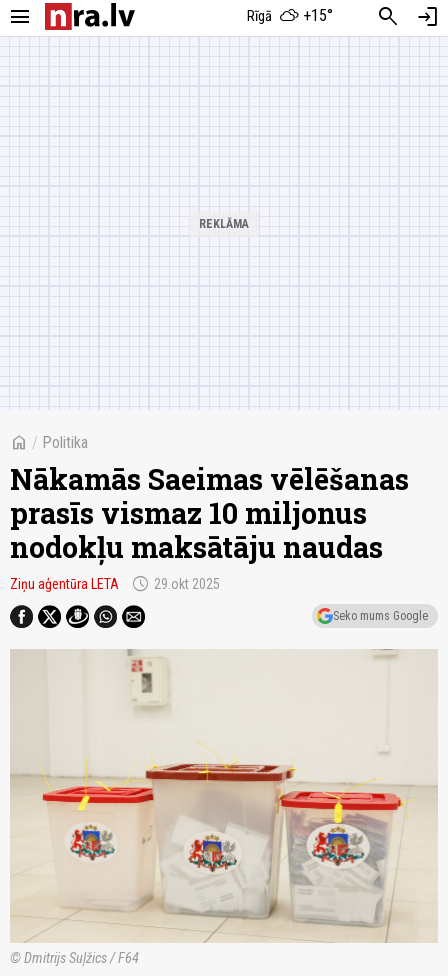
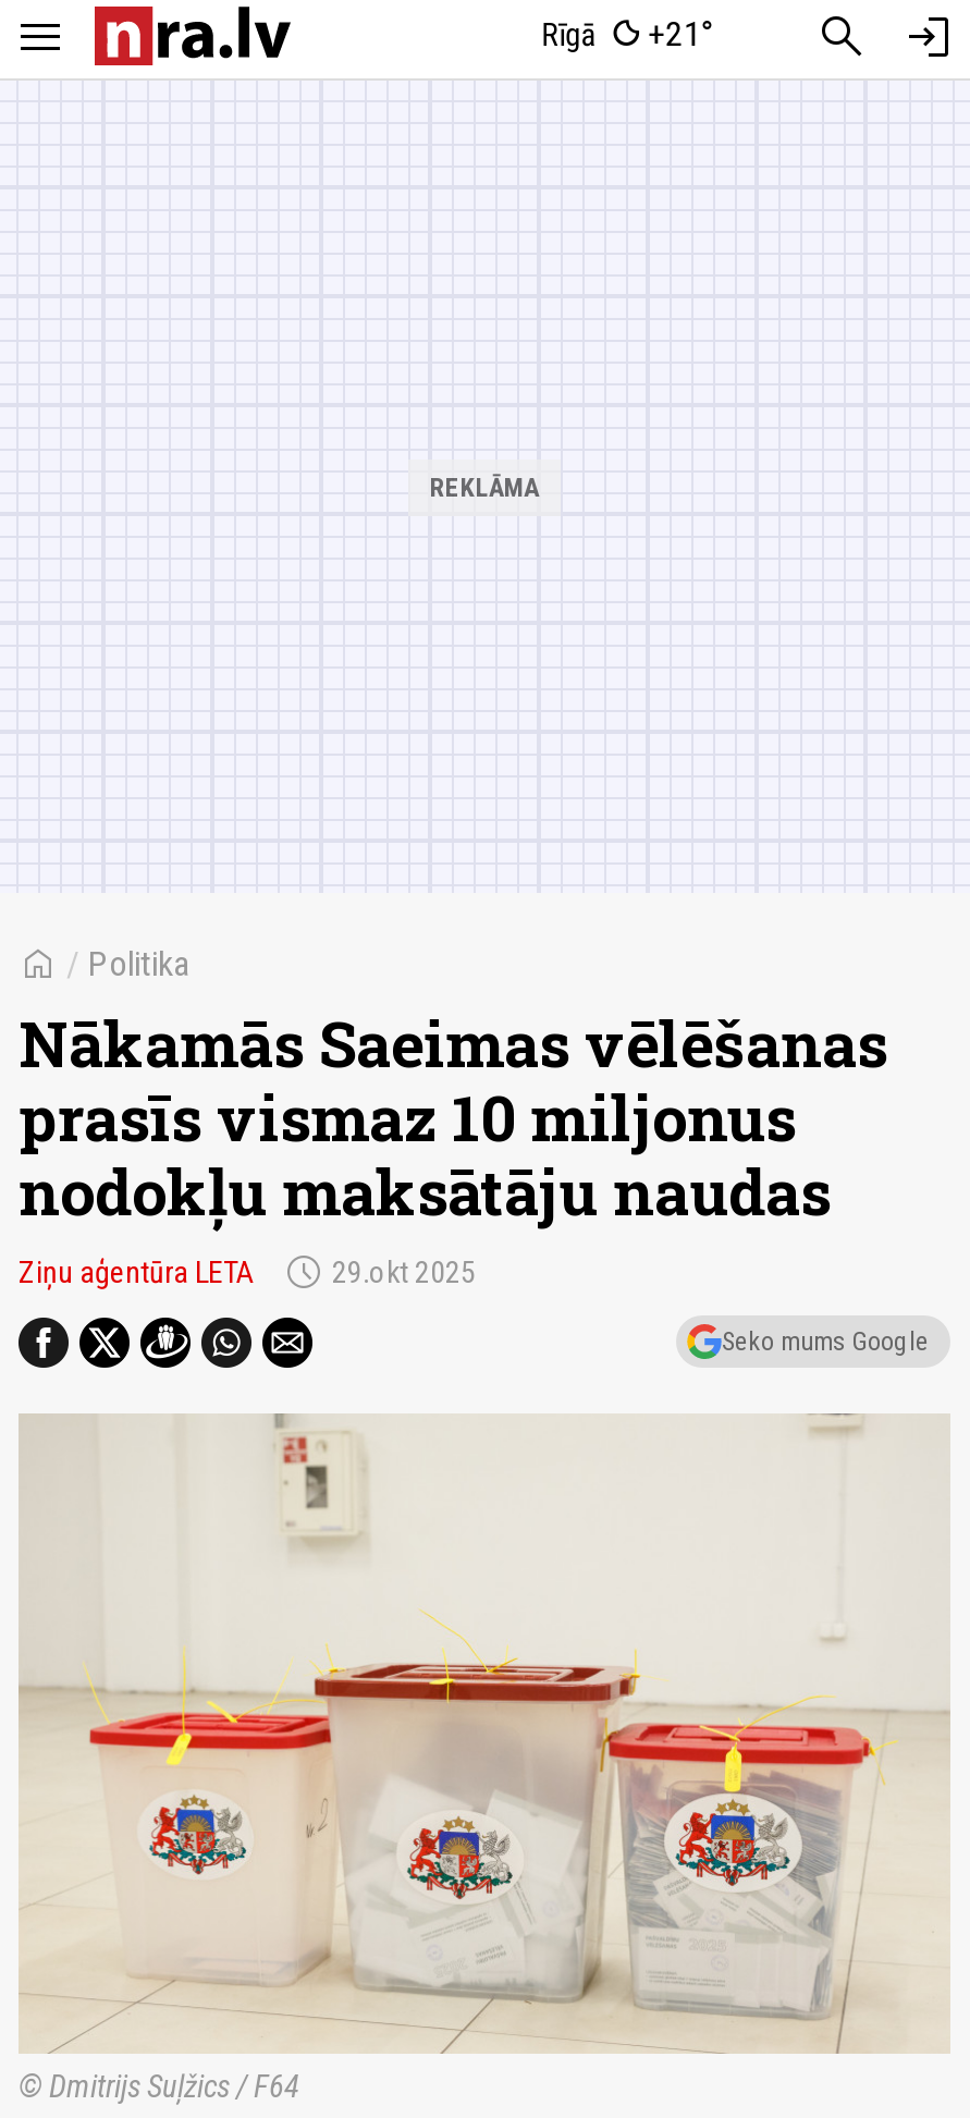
[247,6,333,25] Rīgā +15° -> [542,13,714,54] Rīgā +21°

